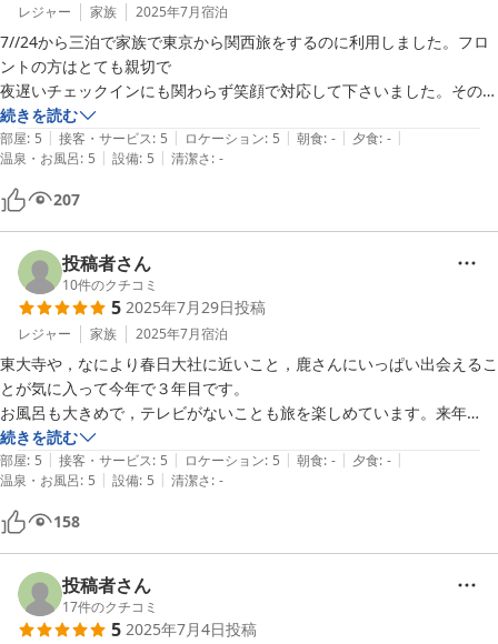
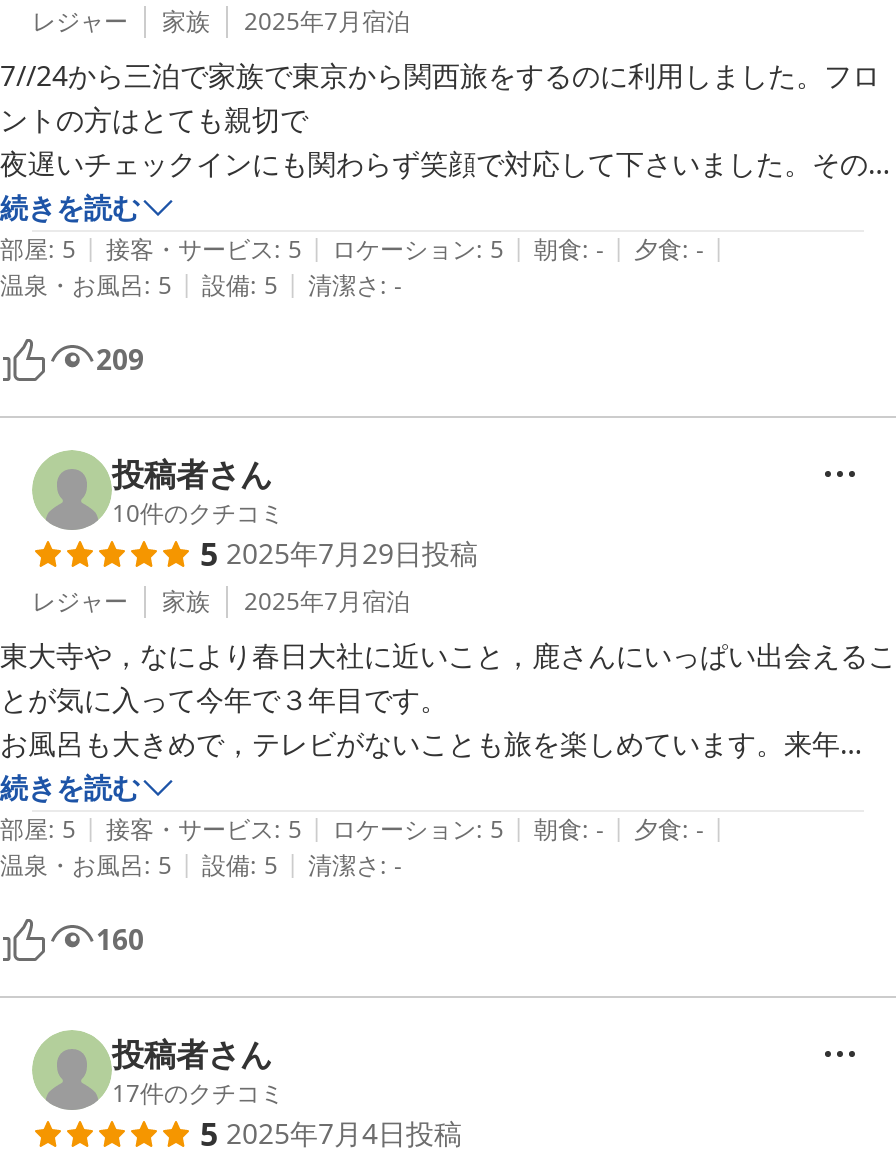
[53,189,80,210] 207 -> [96,340,144,378] 209
[53,511,80,532] 158 -> [96,920,144,958] 160

